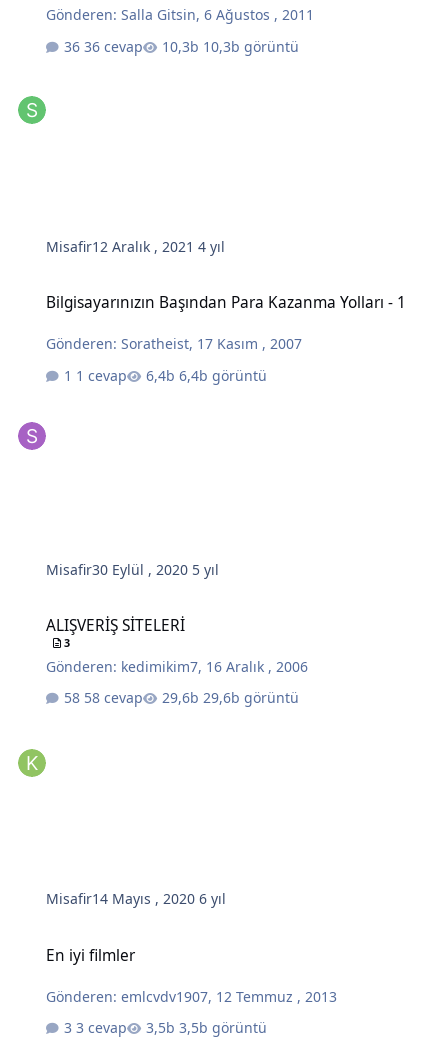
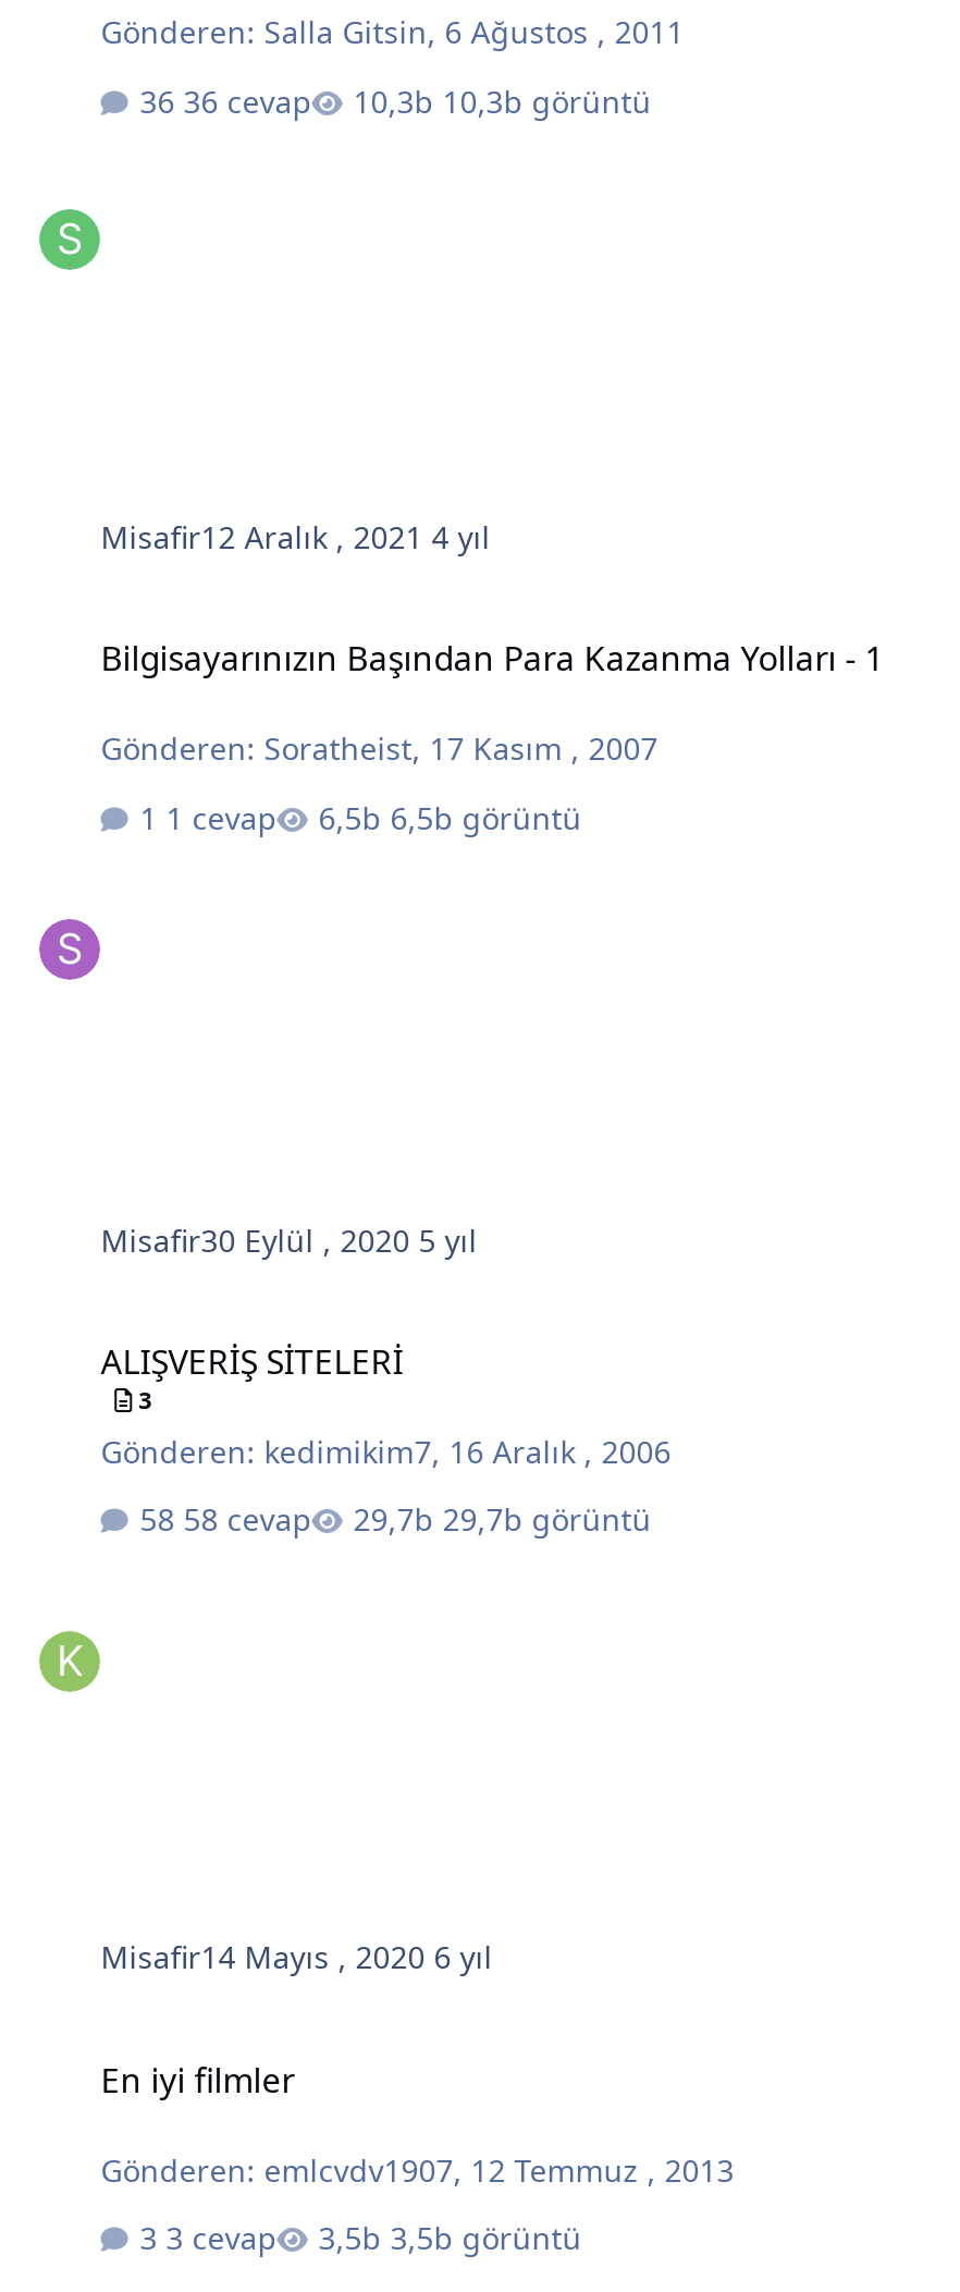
[179,365,267,384] 6,4b görüntü -> [390,796,582,837] 6,5b görüntü
[203,688,299,707] 29,6b görüntü -> [442,1499,651,1540] 29,7b görüntü

